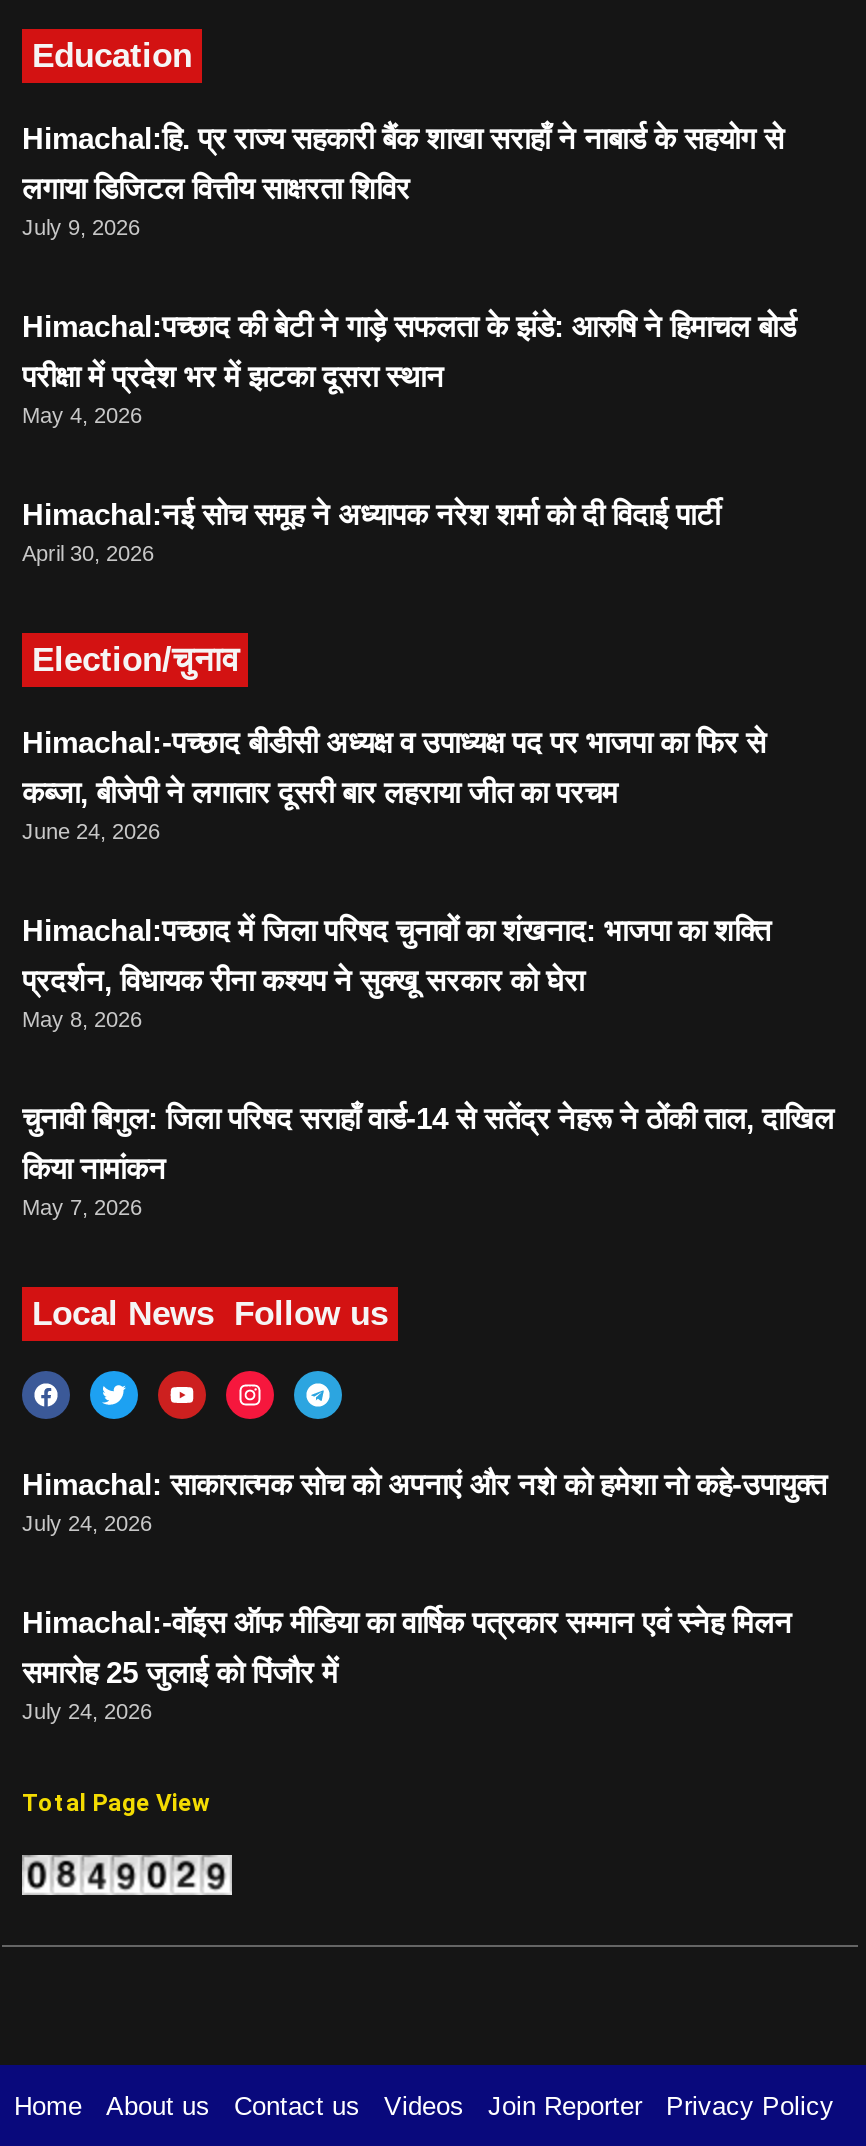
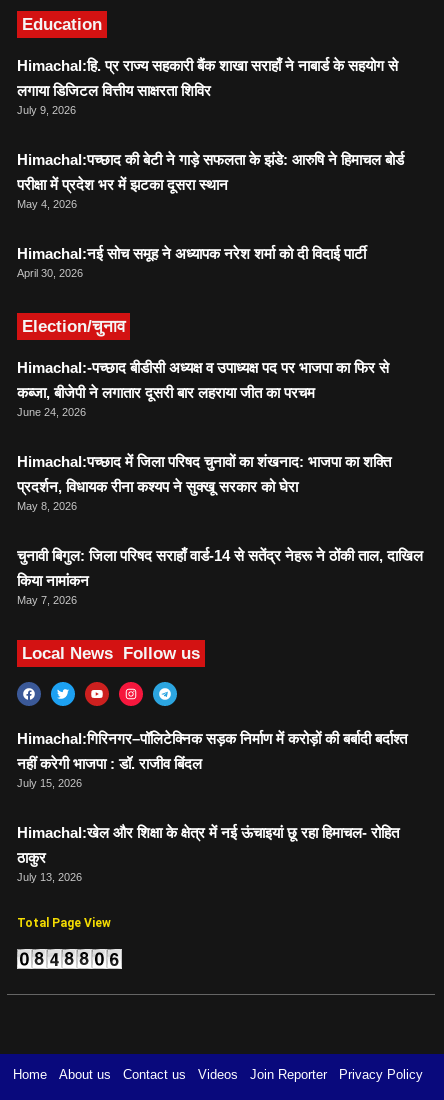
[22,1467,826,1723] Himachal: साकारात्मक सोच को अपनाएं और नशे को हमेशा नो कहे-उपायुक्त | July 24, 2026 | Himachal:-वॉइस ऑफ मीडिया का वार्षिक पत्रकार सम्मान एवं स्नेह मिलन | समारोह 25 जुलाई को पिंजौर में | July 24, 2026 -> [17,730,407,883] Himachal:गिरिनगर–पॉलिटेक्निक सड़क निर्माण में करोड़ों की बर्बादी बर्दाश्त | नहीं करेगी भाजपा : डॉ. राजीव बिंदल | July 15, 2026 | Himachal:खेल और शिक्षा के क्षेत्र में नई ऊंचाइयां छू रहा हिमाचल- रोहित | ठाकुर | July 13, 2026

